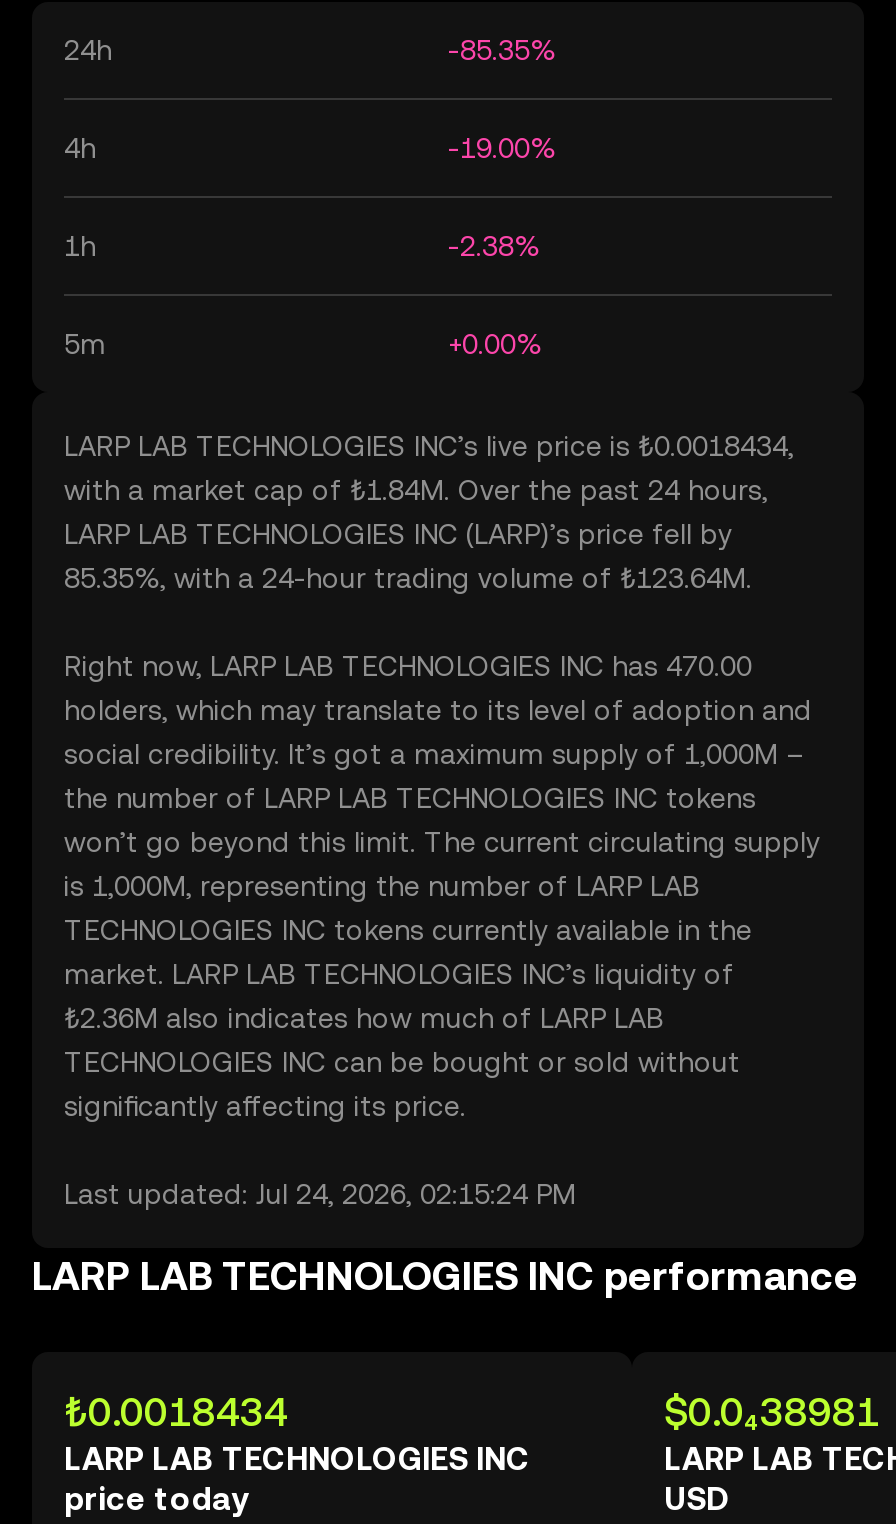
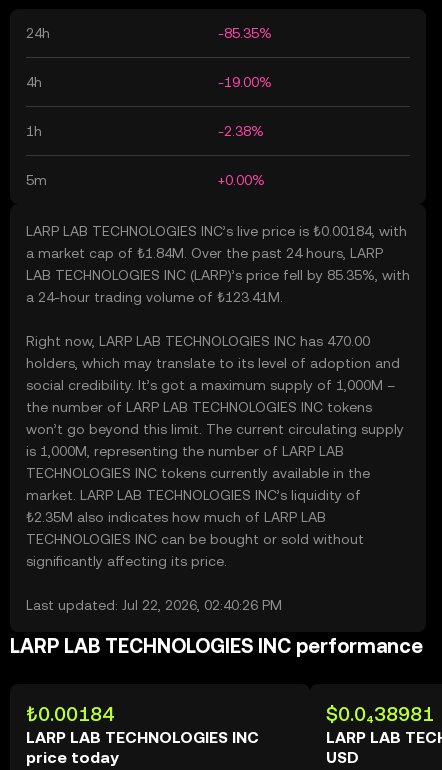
[64,430,794,594] LARP LAB TECHNOLOGIES INC’s live price is ₺0.0018434, | with a market cap of ₺1.84M. Over the past 24 hours, | LARP LAB TECHNOLOGIES INC (LARP)’s price fell by | 85.35%, with a 24-hour trading volume of ₺123.64M. -> [26,223,410,305] LARP LAB TECHNOLOGIES INC’s live price is ₺0.00184, with | a market cap of ₺1.84M. Over the past 24 hours, LARP | LAB TECHNOLOGIES INC (LARP)’s price fell by 85.35%, with | a 24-hour trading volume of ₺123.41M.
[64,1002,664,1034] ₺2.36M also indicates how much of LARP LAB -> [26,509,326,525] ₺2.35M also indicates how much of LARP LAB
[64,1178,576,1210] Last updated: Jul 24, 2026, 02:15:24 PM -> [26,597,282,613] Last updated: Jul 22, 2026, 02:40:26 PM
[64,1388,288,1436] ₺0.0018434 -> [26,702,114,726] ₺0.00184

